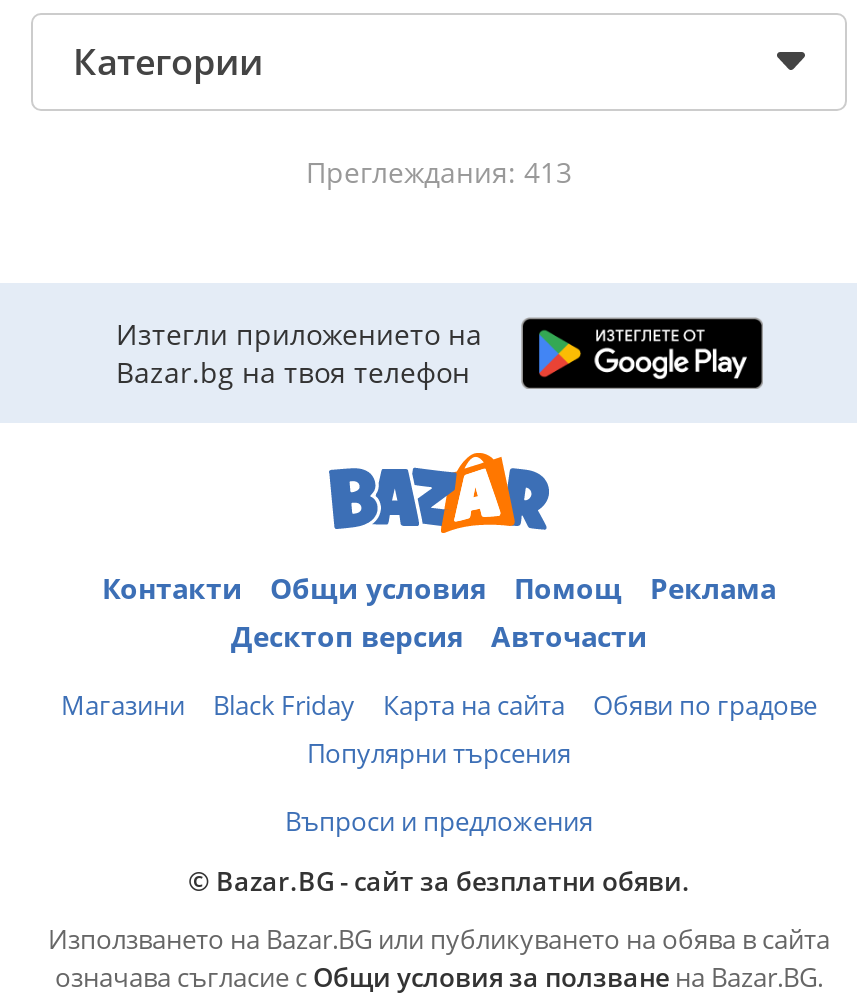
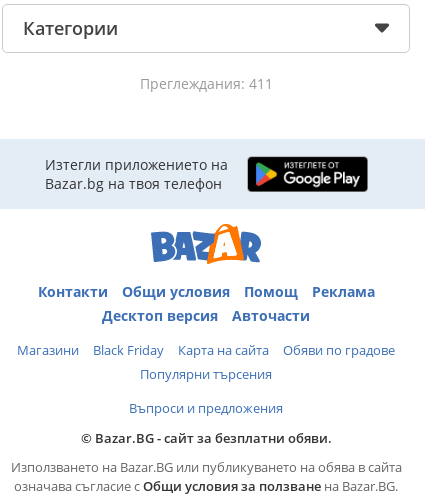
[306,153,572,191] Преглеждания: 413 -> [139,74,272,93] Преглеждания: 411

